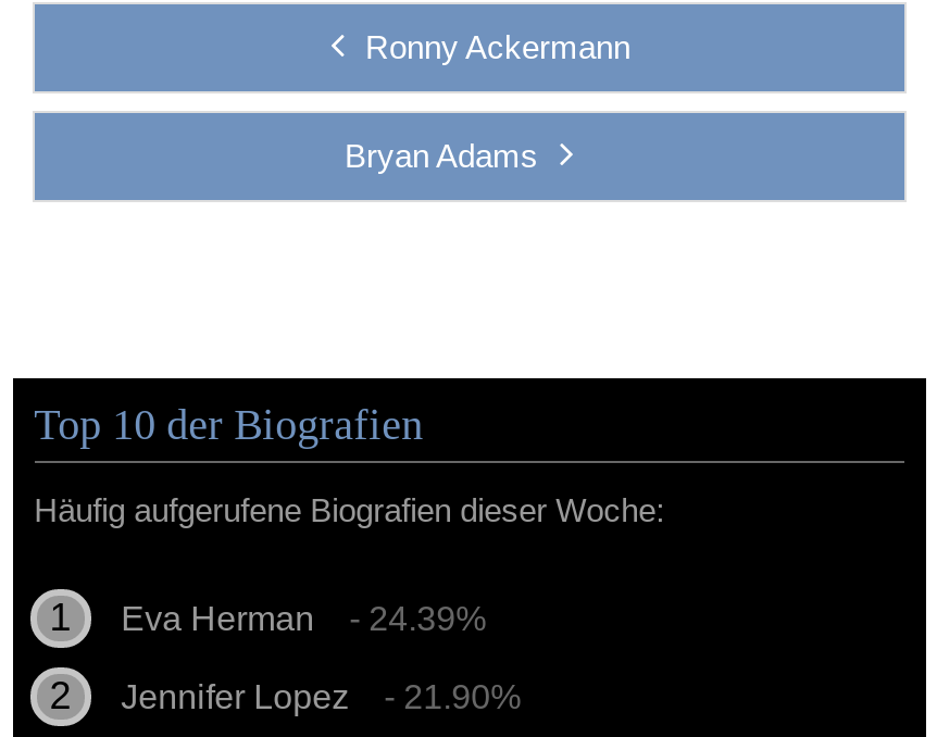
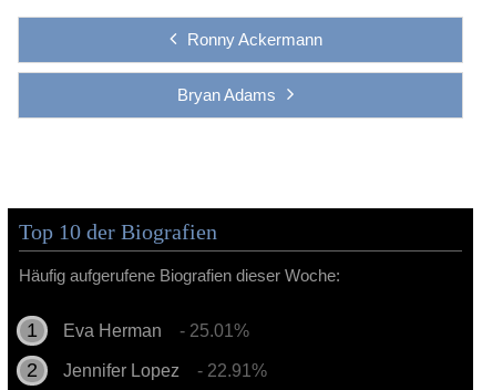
[121,600,486,637] Eva Herman - 24.39% -> [63,321,249,340] Eva Herman - 25.01%
[121,678,521,715] Jennifer Lopez - 21.90% -> [63,361,267,380] Jennifer Lopez - 22.91%

